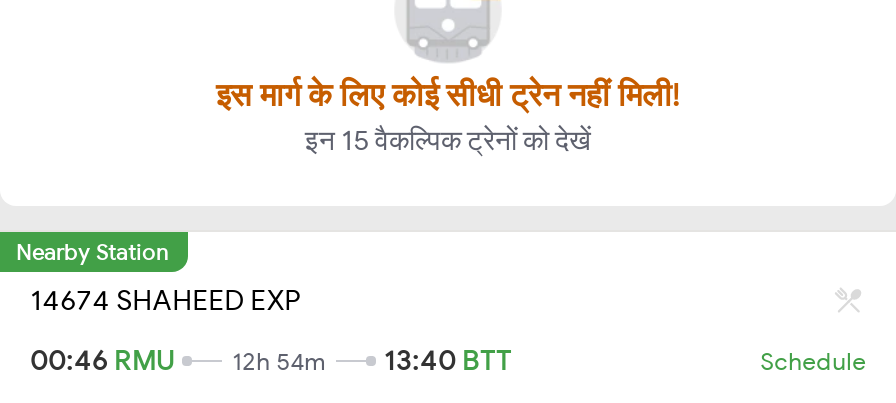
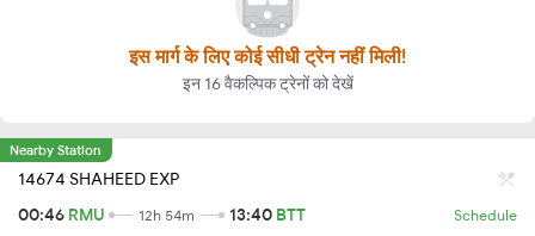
[305,122,591,158] इन 15 वैकल्पिक ट्रेनों को देखें -> [182,73,353,94] इन 16 वैकल्पिक ट्रेनों को देखें

